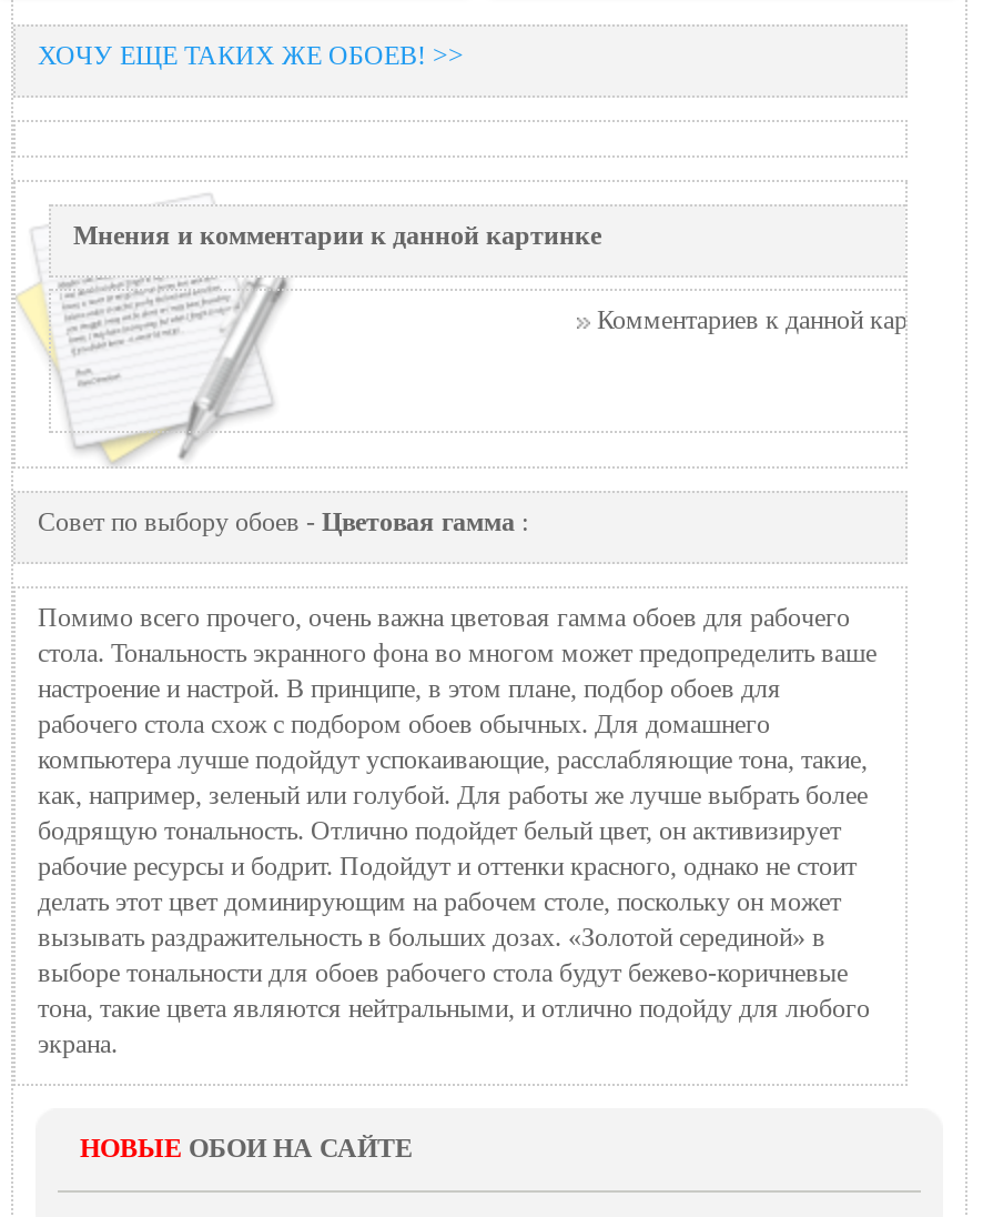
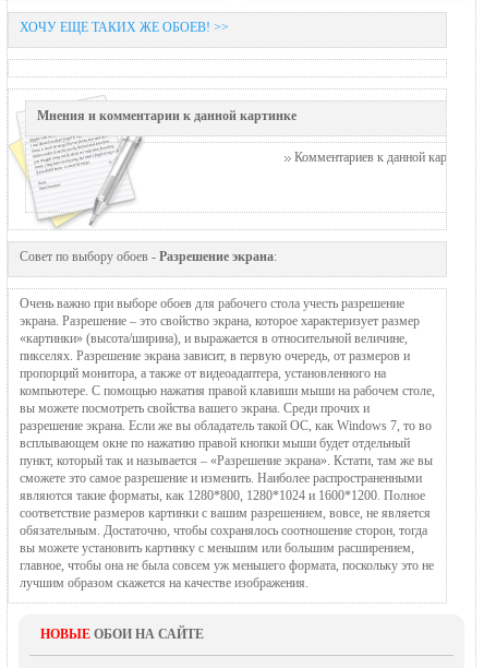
[38,506,528,537] Совет по выбору обоев - Цветовая гамма: -> [20,249,277,264] Совет по выбору обоев - Разрешение экрана:
[38,601,876,1059] Помимо всего прочего, очень важна цветовая гамма обоев для рабочего | стола. Тональность экранного фона во многом может предопределить ваше | настроение и настрой. В принципе, в этом плане, подбор обоев для | рабочего стола схож с подбором обоев обычных. Для домашнего | компьютера лучше подойдут успокаивающие, расслабляющие тона, такие, | как, например, зеленый или голубой. Для работы же лучше выбрать более | бодрящую тональность. Отлично подойдет белый цвет, он активизирует | рабочие ресурсы и бодрит. Подойдут и оттенки красного, однако не стоит | делать этот цвет доминирующим на рабочем столе, поскольку он может | вызывать раздражительность в больших дозах. «Золотой серединой» в | выборе тональности для обоев рабочего стола будут бежево-коричневые | тона, такие цвета являются нейтральными, и отлично подойду для любого | экрана. -> [20,295,435,590] Очень важно при выборе обоев для рабочего стола учесть разрешение | экрана. Разрешение – это свойство экрана, которое характеризует размер | «картинки» (высота/ширина), и выражается в относительной величине, | пикселях. Разрешение экрана зависит, в первую очередь, от размеров и | пропорций монитора, а также от видеоадаптера, установленного на | компьютере. С помощью нажатия правой клавиши мыши на рабочем столе, | вы можете посмотреть свойства вашего экрана. Среди прочих и | разрешение экрана. Если же вы обладатель такой ОС, как Windows 7, то во | всплывающем окне по нажатию правой кнопки мыши будет отдельный | пункт, который так и называется – «Разрешение экрана». Кстати, там же вы | сможете это самое разрешение и изменить. Наиболее распространенными | являются такие форматы, как 1280*800, 1280*1024 и 1600*1200. Полное | соответствие размеров картинки с вашим разрешением, вовсе, не является | обязательным. Достаточно, чтобы сохранялось соотношение сторон, тогда | вы можете установить картинку с меньшим или большим расширением, | главное, чтобы она не была совсем уж меньшего формата, поскольку это не | лучшим образом скажется на качестве изображения.

